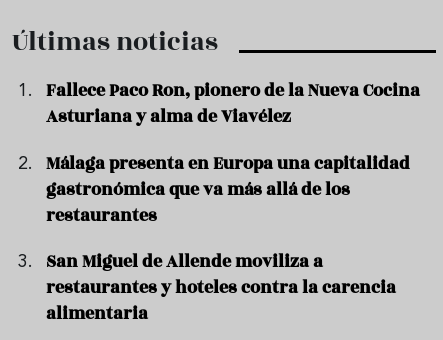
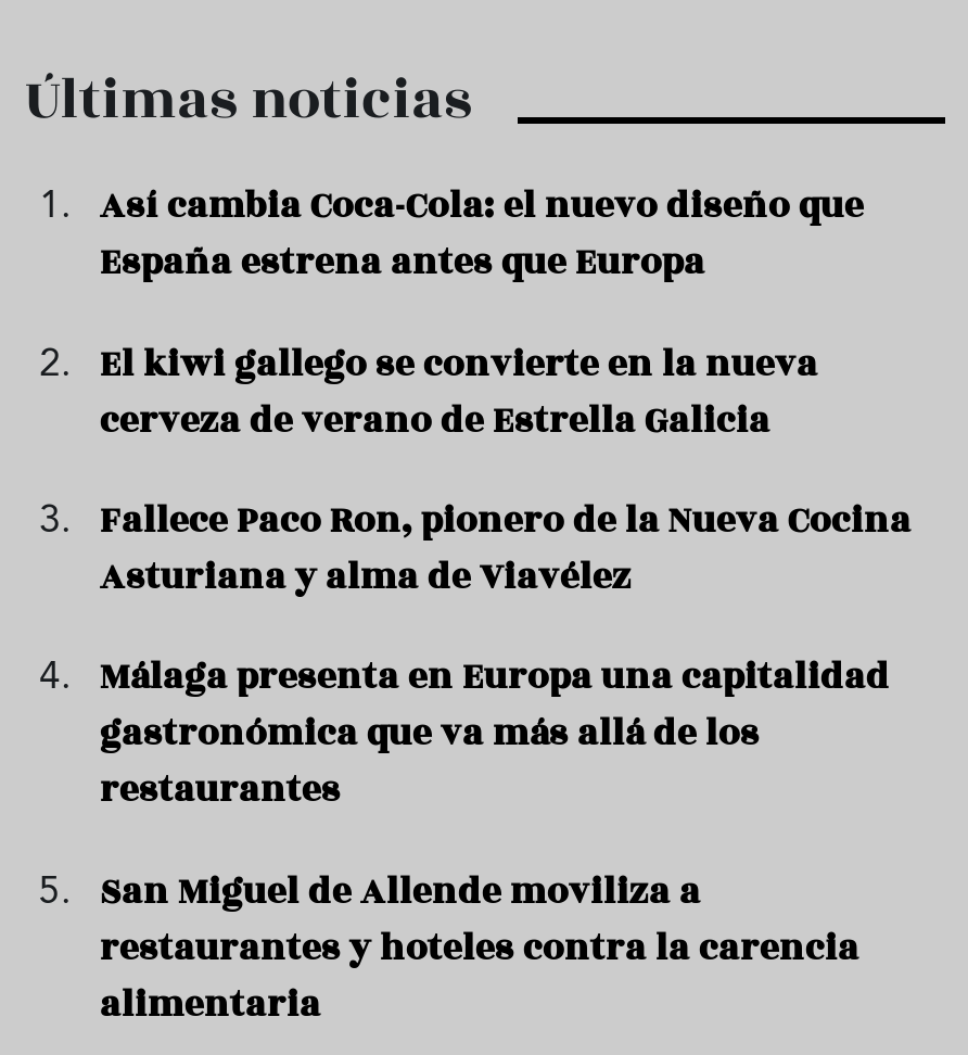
none -> [100,179,864,447] Así cambia Coca-Cola: el nuevo diseño que | España estrena antes que Europa | El kiwi gallego se convierte en la nueva | cerveza de verano de Estrella Galicia

